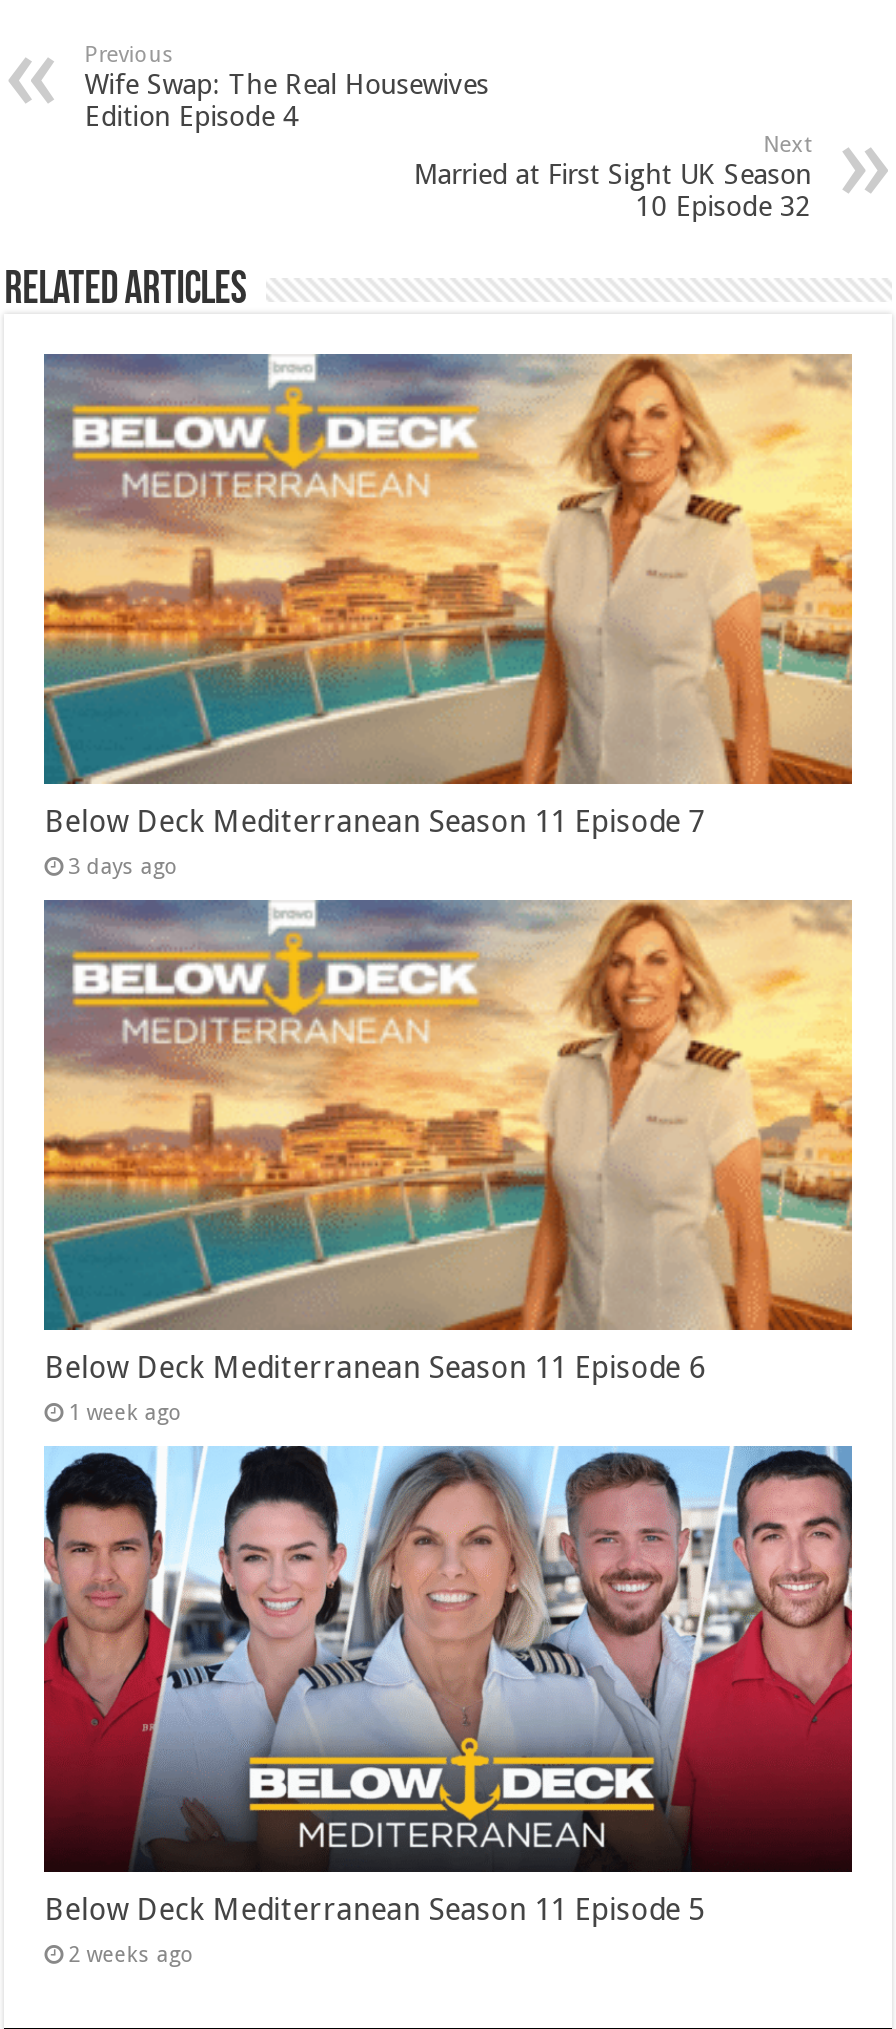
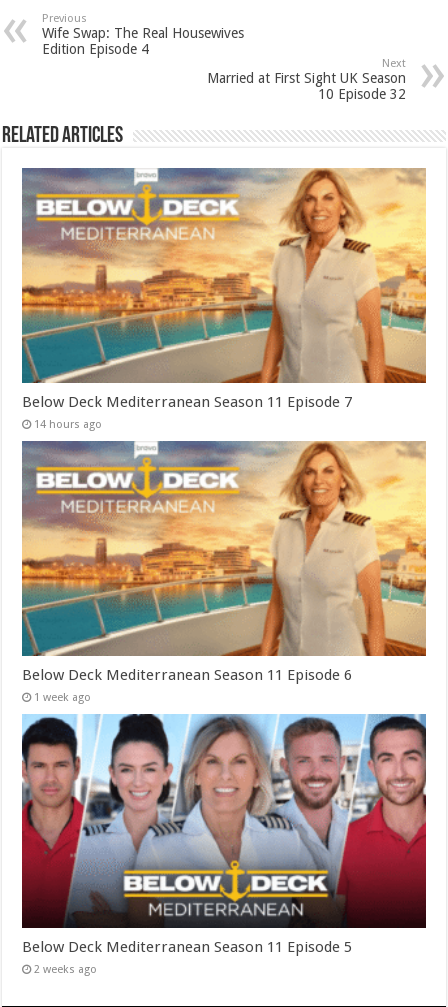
[68,854,178,880] 3 days ago -> [34,418,102,431] 14 hours ago

